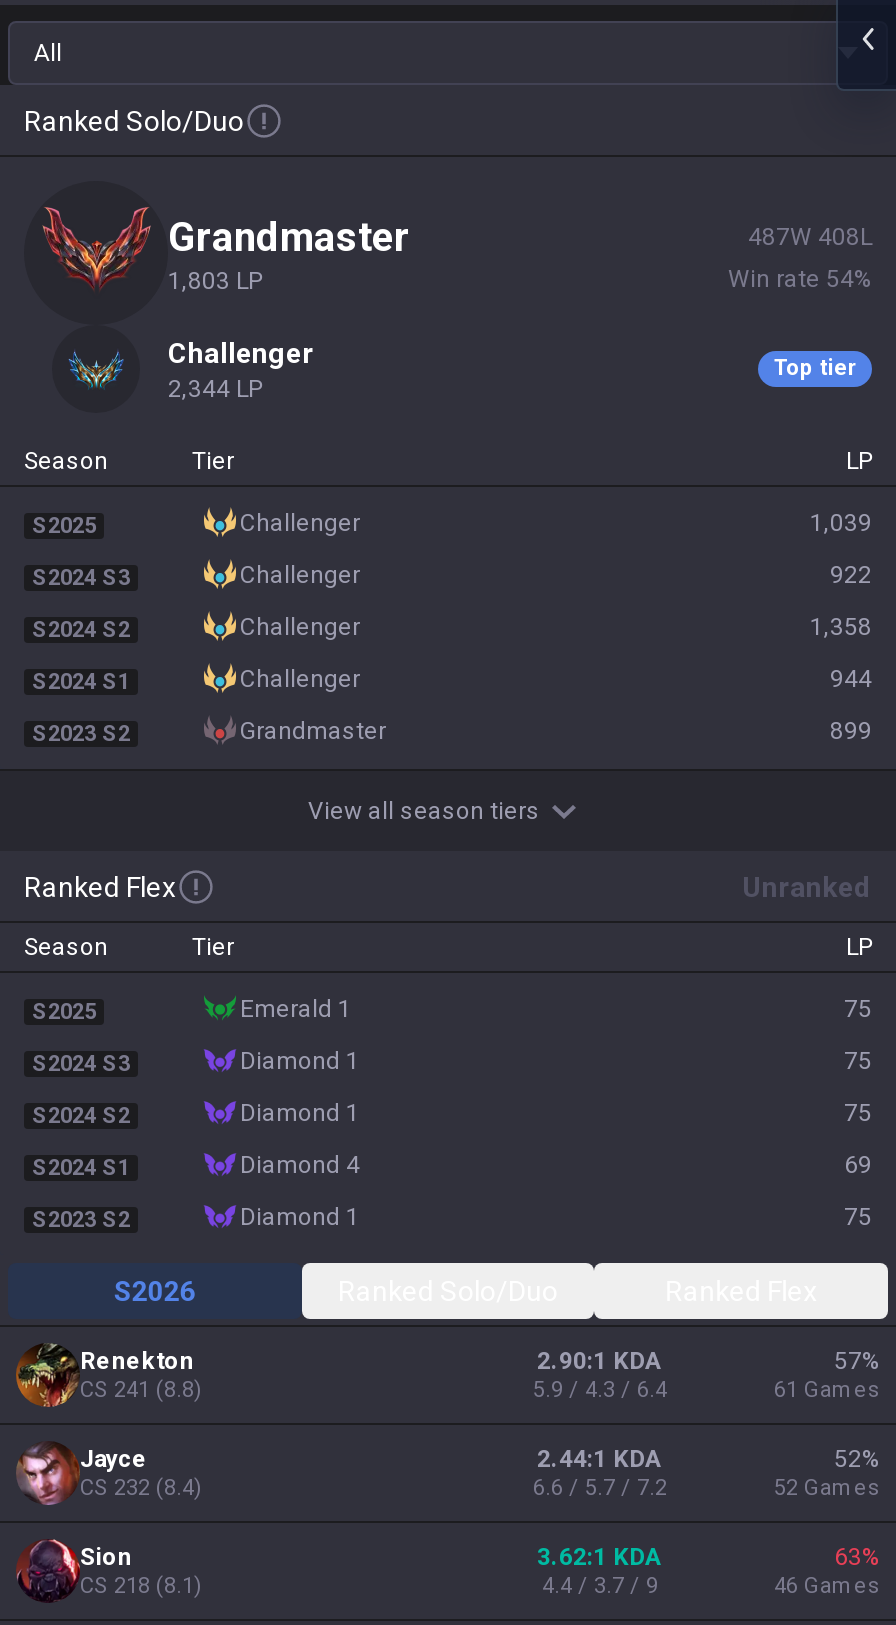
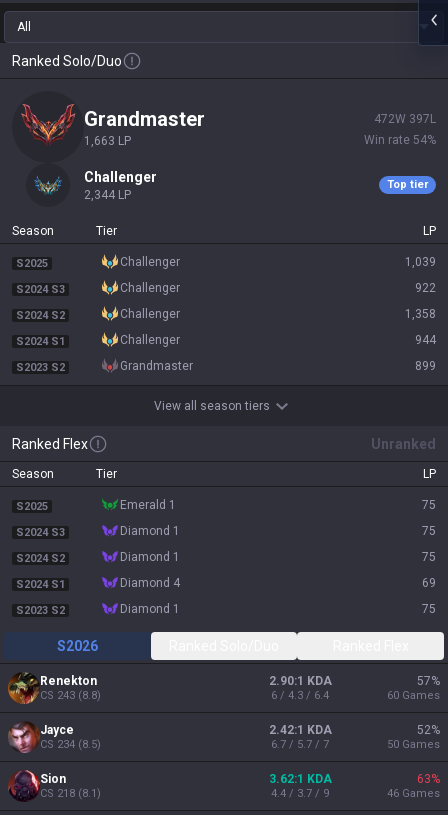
[748,223,872,251] 487W 408L -> [374,112,436,126] 472W 397L
[168,267,262,295] 1,803 LP -> [84,134,131,148] 1,663 LP
[80,1377,202,1403] CS 241 (8.8) -> [40,689,101,702] CS 243 (8.8)
[533,1377,667,1403] 5.9 / 4.3 / 6.4 -> [271,689,329,702] 6 / 4.3 / 6.4
[774,1377,880,1403] 61 Games -> [387,689,440,702] 60 Games
[537,1445,663,1473] 2.44:1 KDA -> [268,723,331,737] 2.42:1 KDA
[80,1475,202,1501] CS 232 (8.4) -> [40,738,101,751] CS 234 (8.5)
[533,1475,667,1501] 6.6 / 5.7 / 7.2 -> [271,738,329,751] 6.7 / 5.7 / 7
[774,1475,880,1501] 52 Games -> [387,738,440,751] 50 Games

